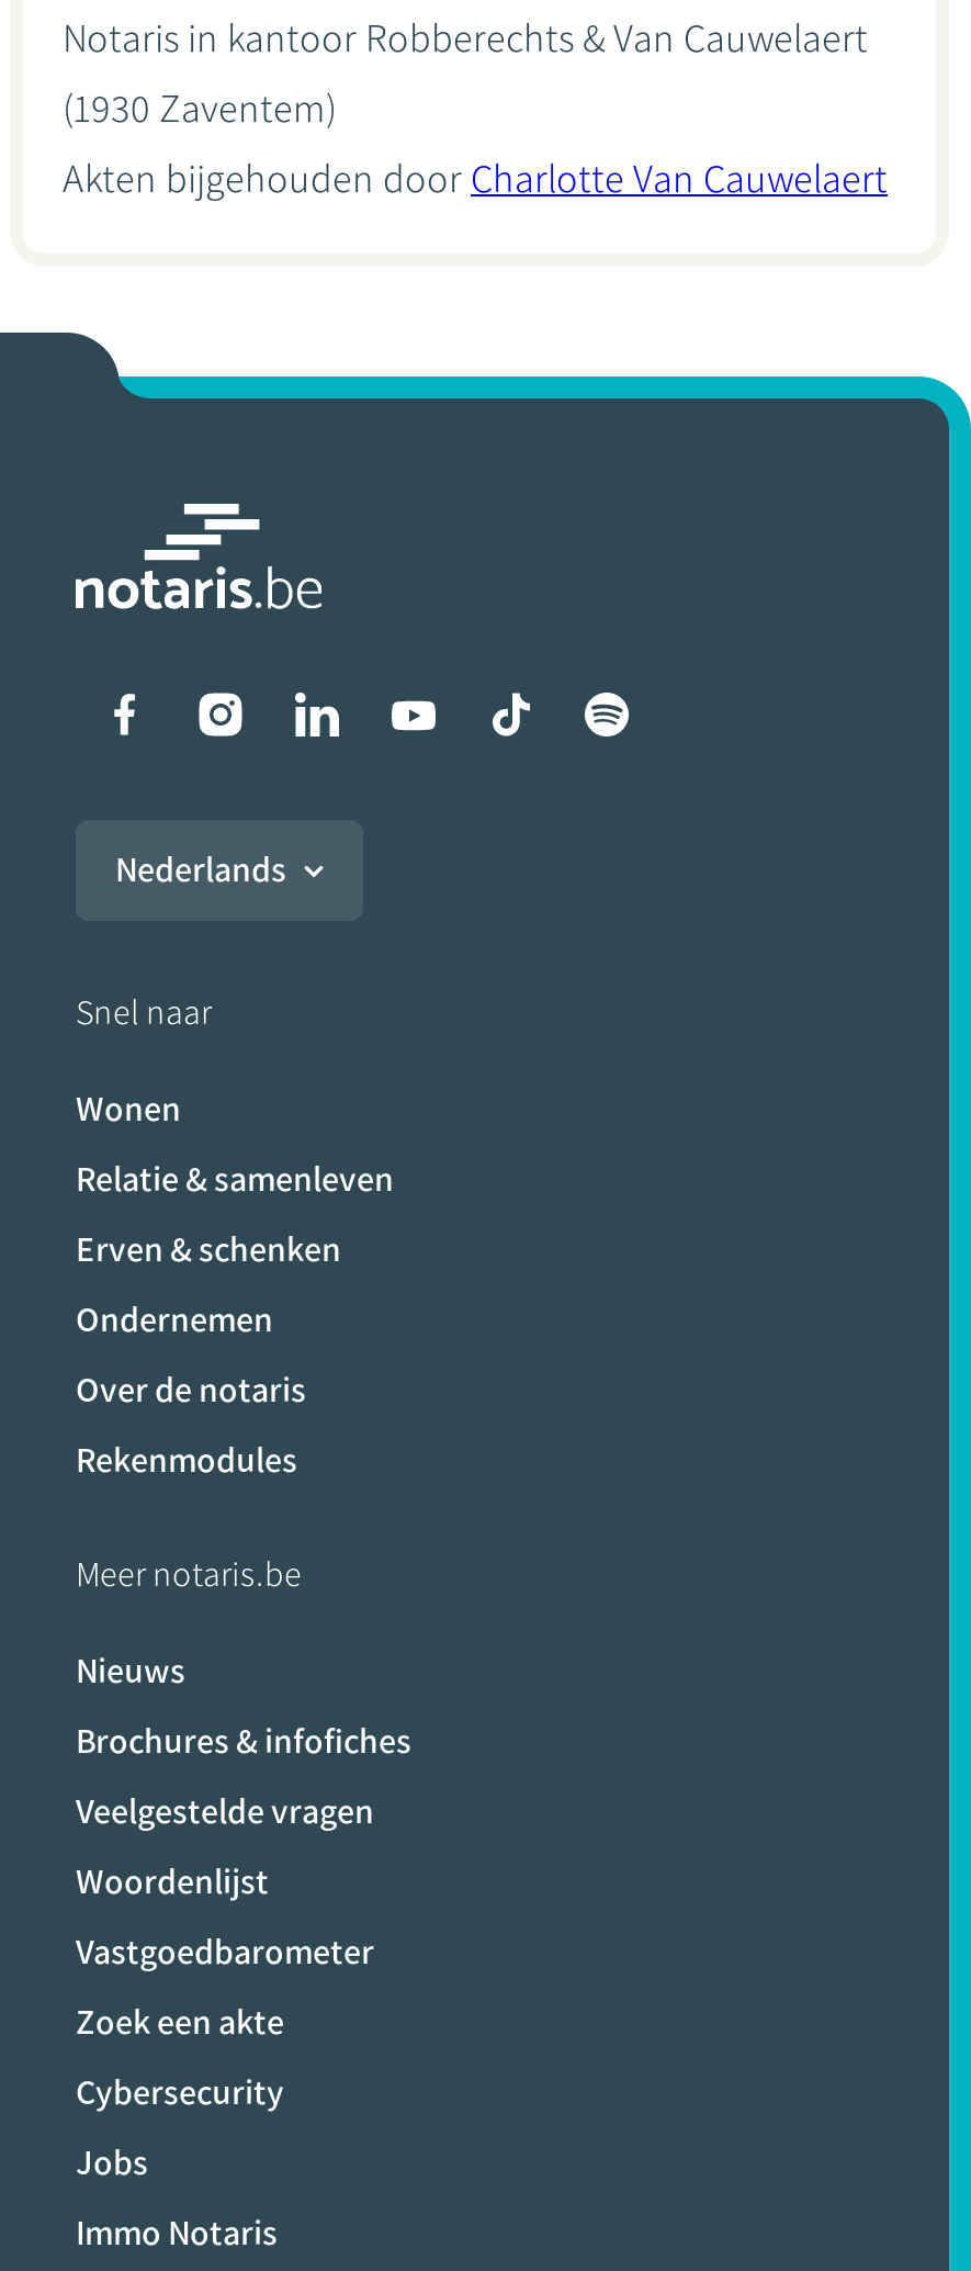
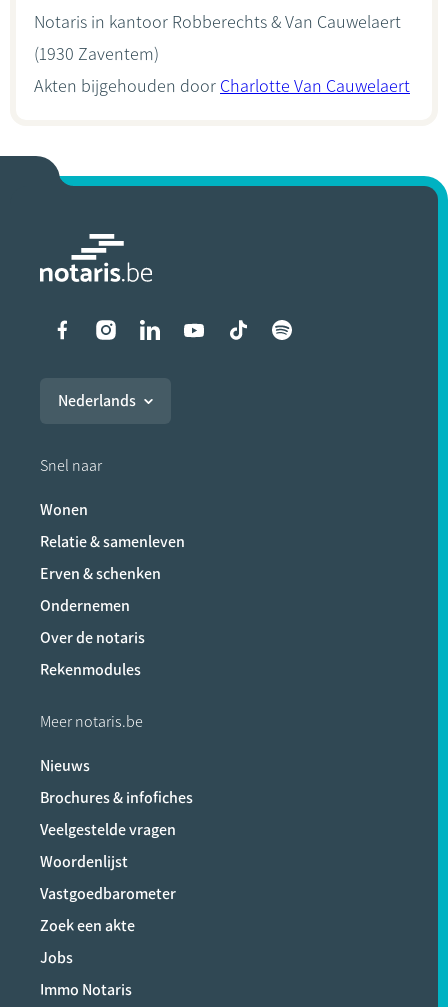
[76,2071,284,2113] Cybersecurity -> none

